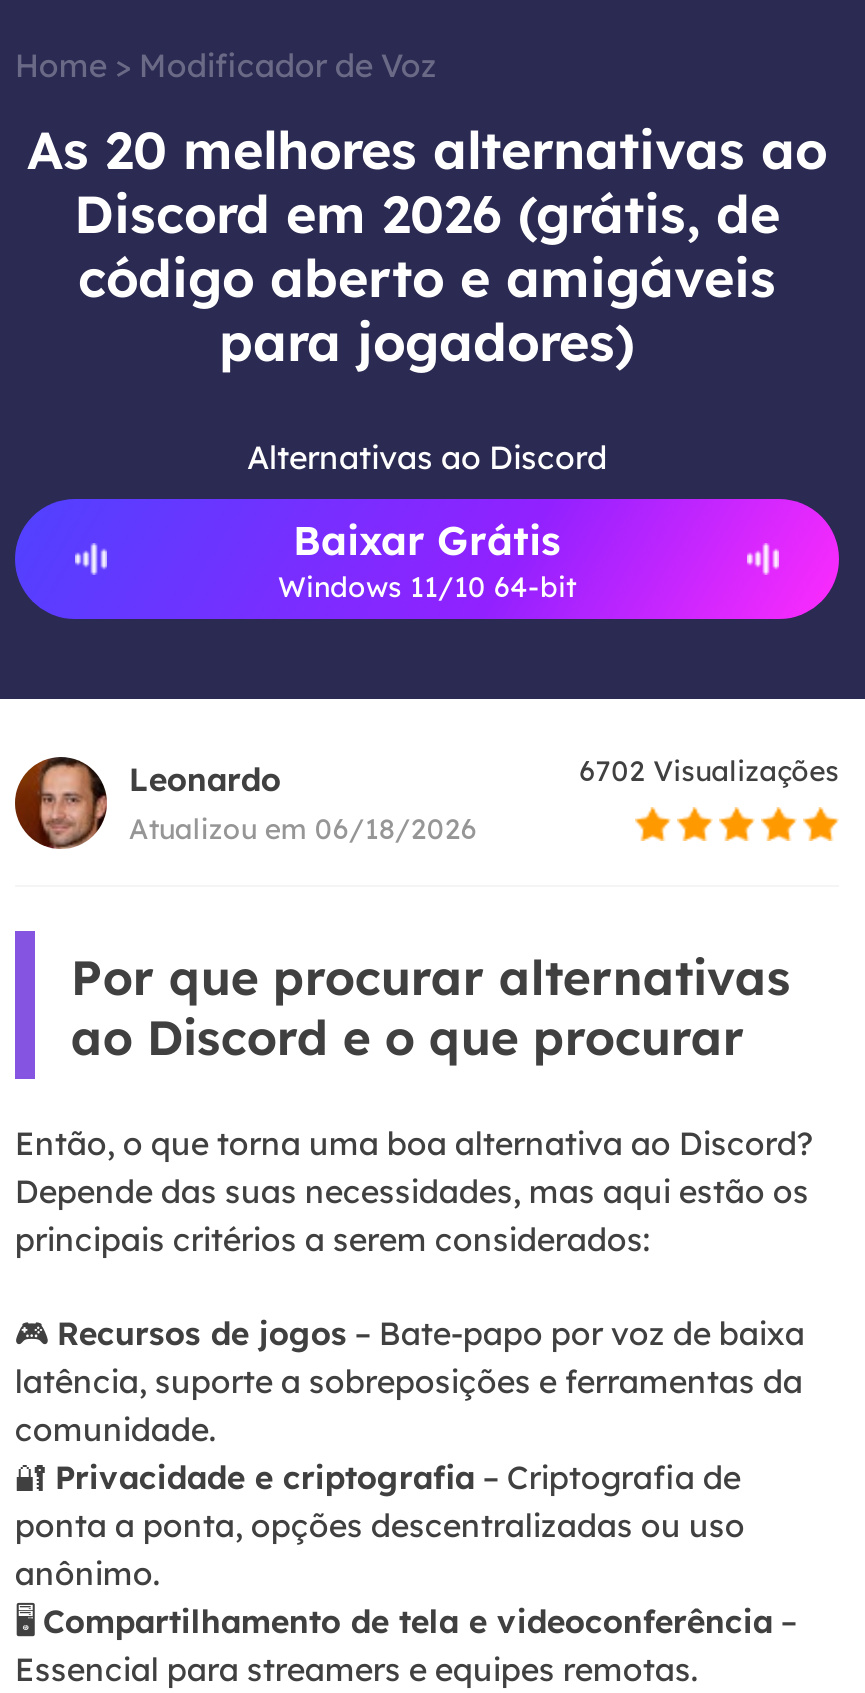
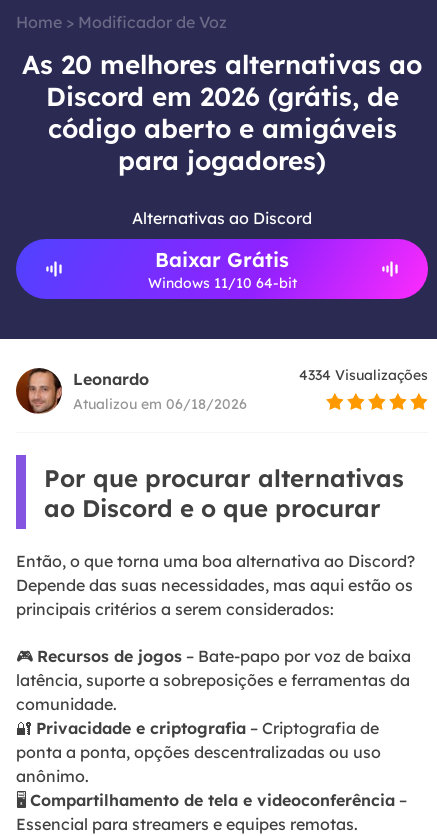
[579,752,839,788] 6702 Visualizações -> [299,365,428,383] 4334 Visualizações

